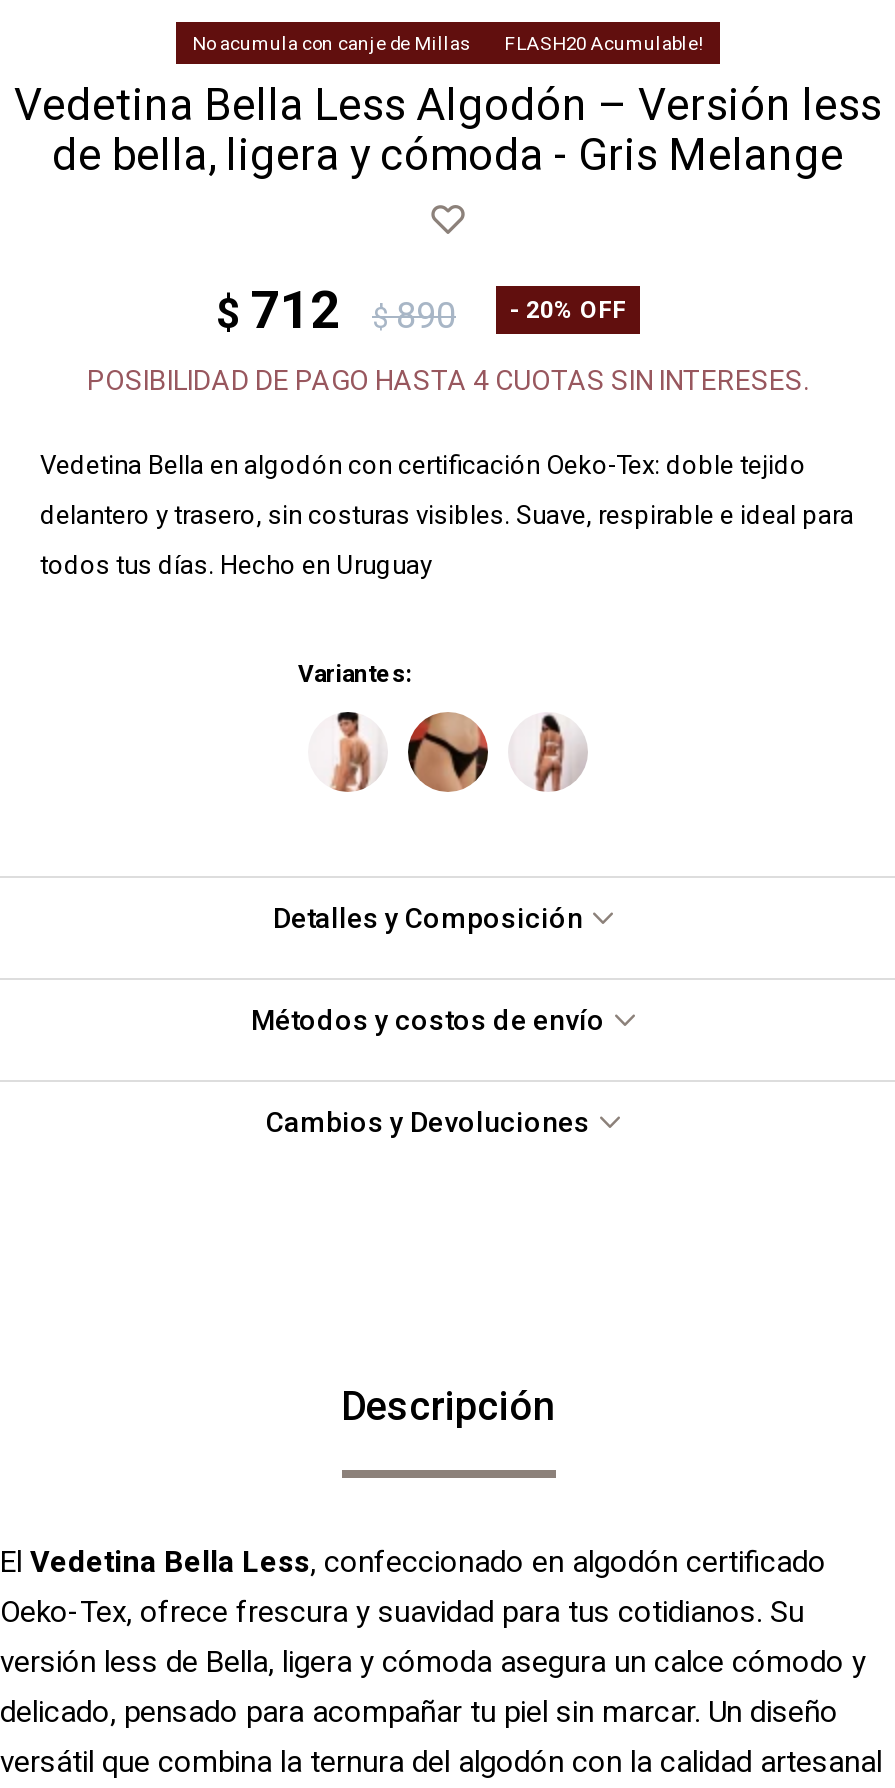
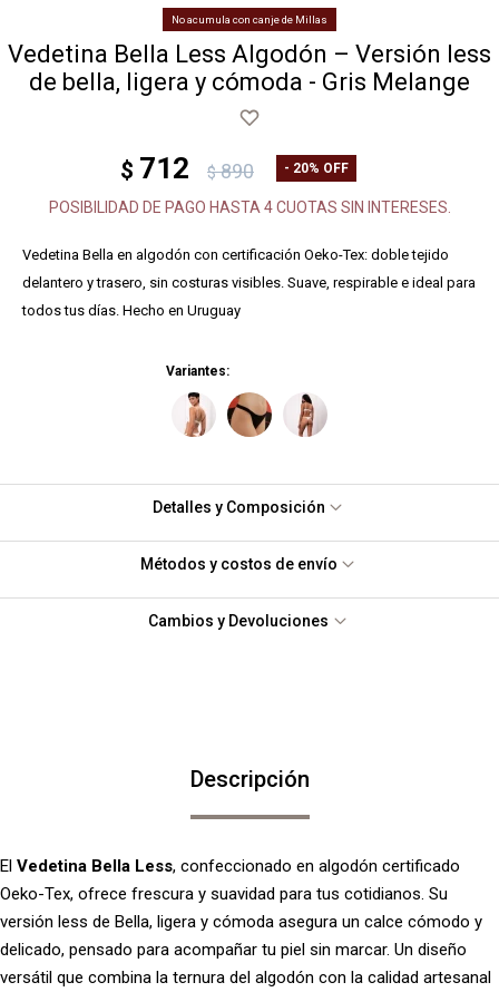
[504,32,704,54] FLASH20 Acumulable! -> none

